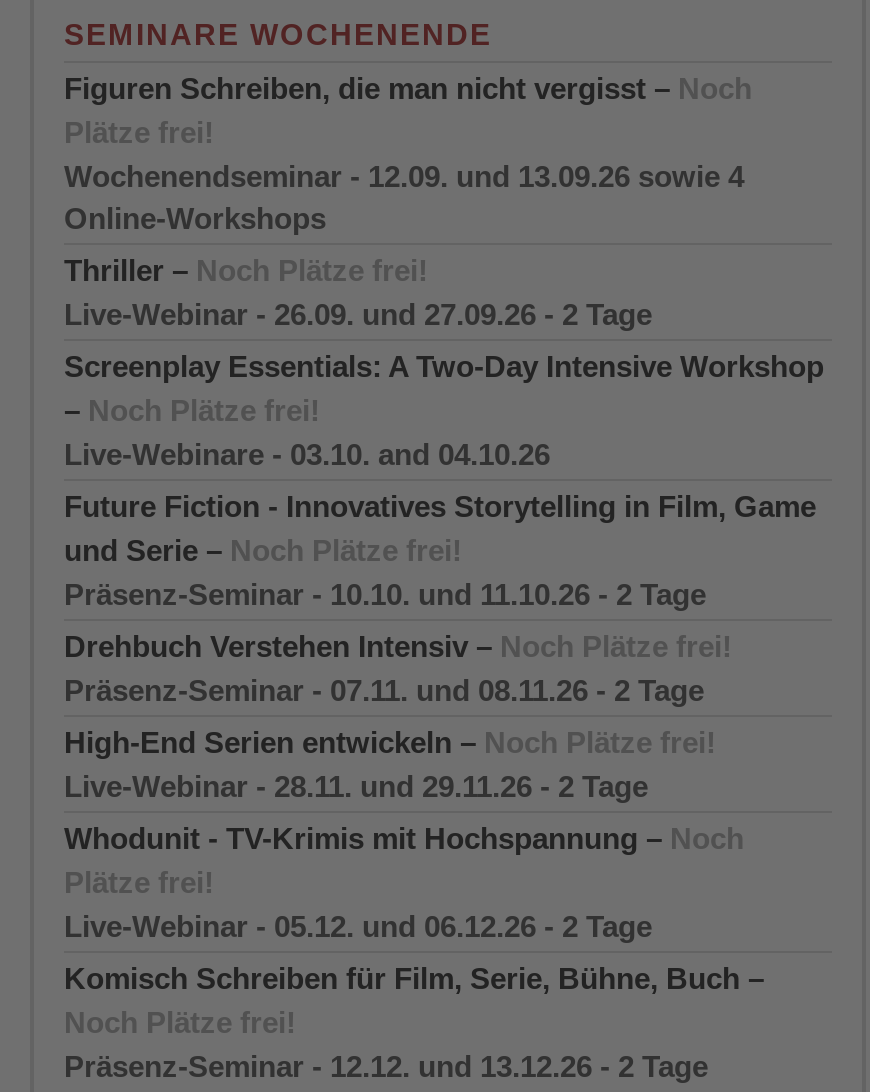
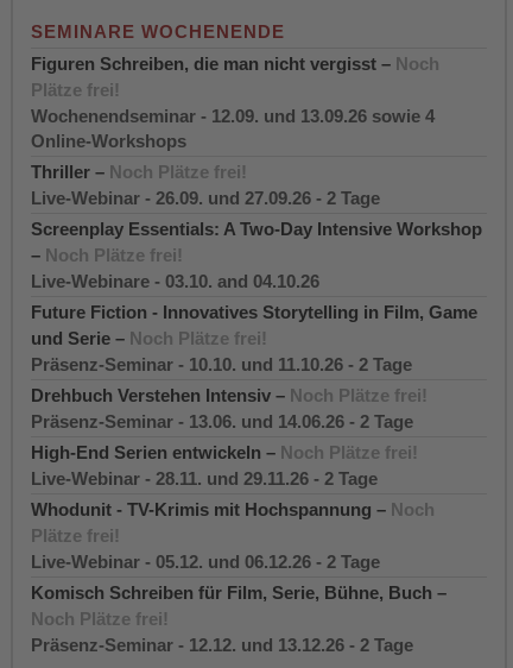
[64,673,704,707] Präsenz-Seminar - 07.11. und 08.11.26 - 2 Tage -> [31,411,413,431] Präsenz-Seminar - 13.06. und 14.06.26 - 2 Tage

